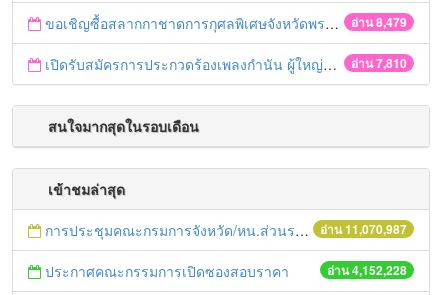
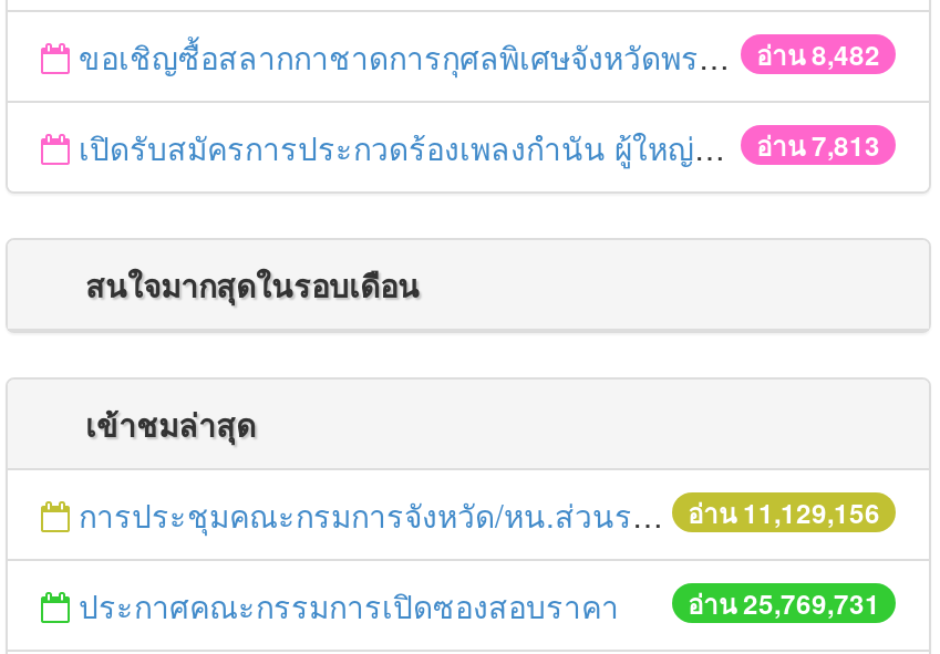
[351,13,407,31] อ่าน 8,479 -> [756,34,880,74] อ่าน 8,482
[351,54,407,72] อ่าน 7,810 -> [756,125,880,165] อ่าน 7,813
[320,220,407,238] อ่าน 11,070,987 -> [688,492,880,532] อ่าน 11,129,156
[327,261,407,279] อ่าน 4,152,228 -> [688,583,880,623] อ่าน 25,769,731

